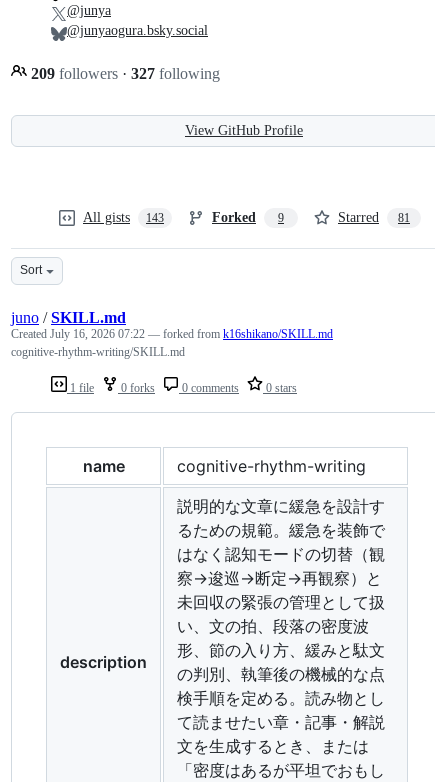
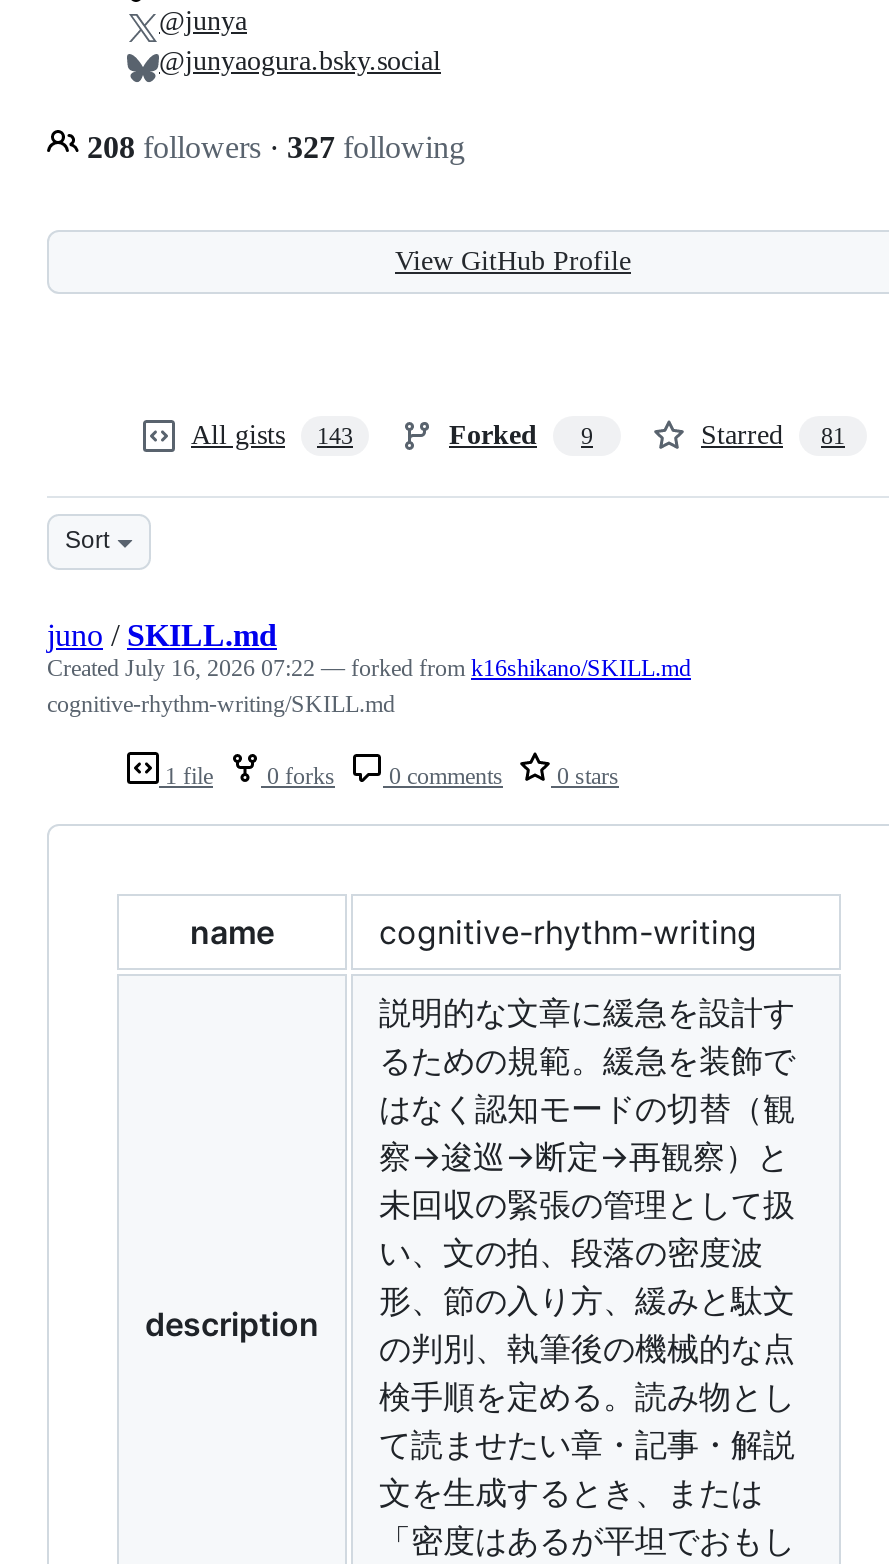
[31,65,220,82] 209 followers · 327 following -> [87,130,465,164] 208 followers · 327 following

